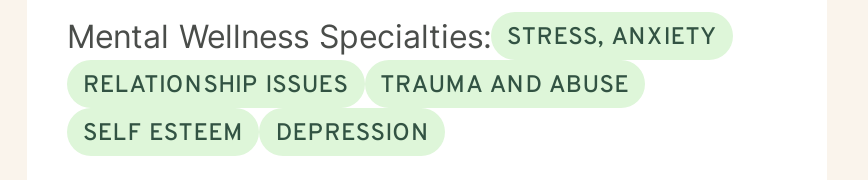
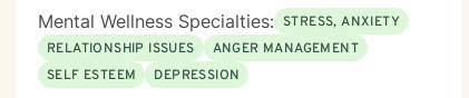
[380,70,629,102] TRAUMA AND ABUSE -> [212,40,359,58] ANGER MANAGEMENT

